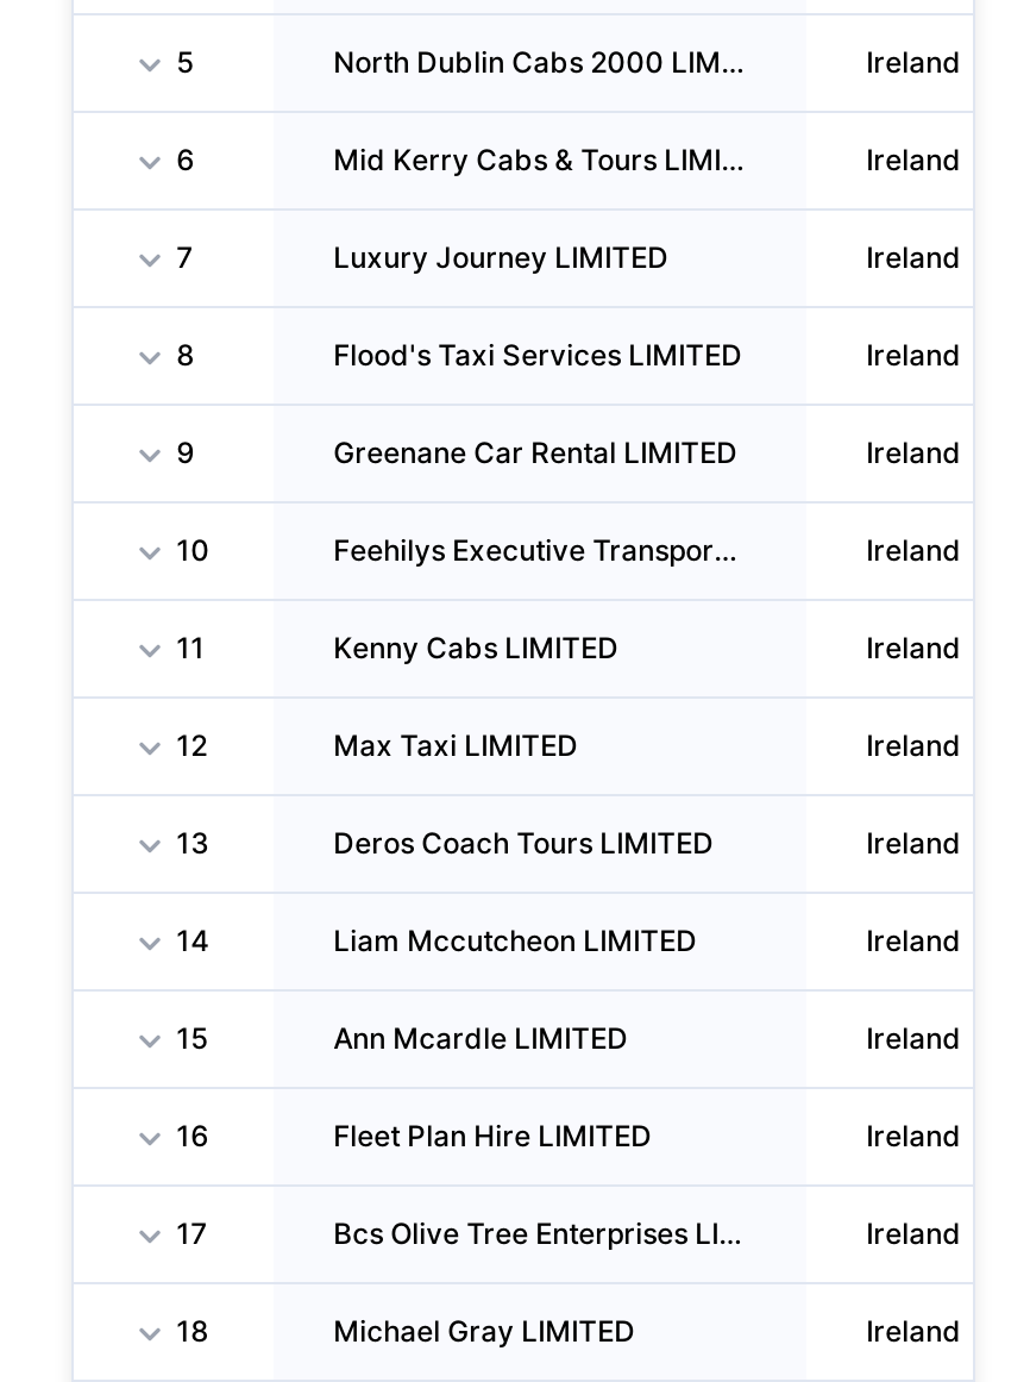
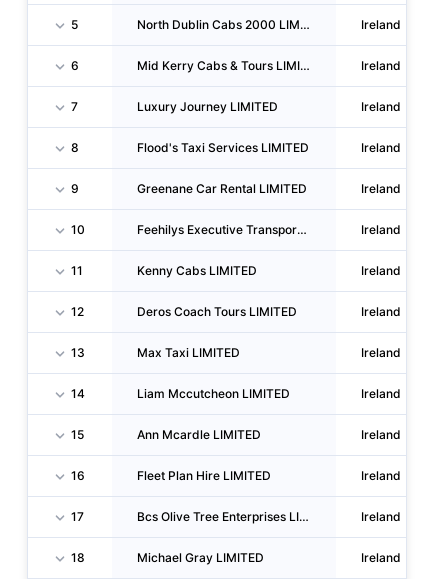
moved [334,727,579,763] -> [137,345,240,360]: Max Taxi LIMITED
moved [334,825,714,860] -> [137,304,297,319]: Deros Coach Tours LIMITED

